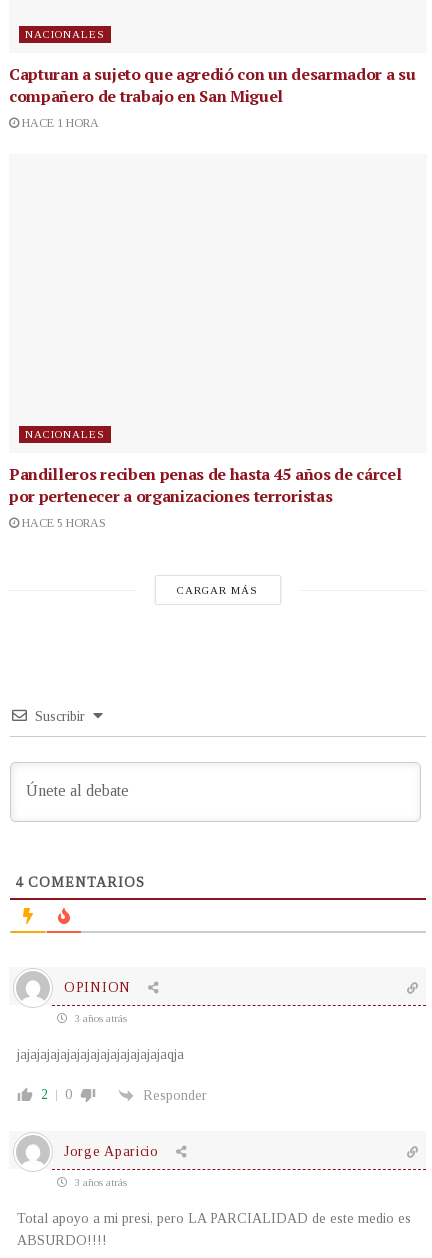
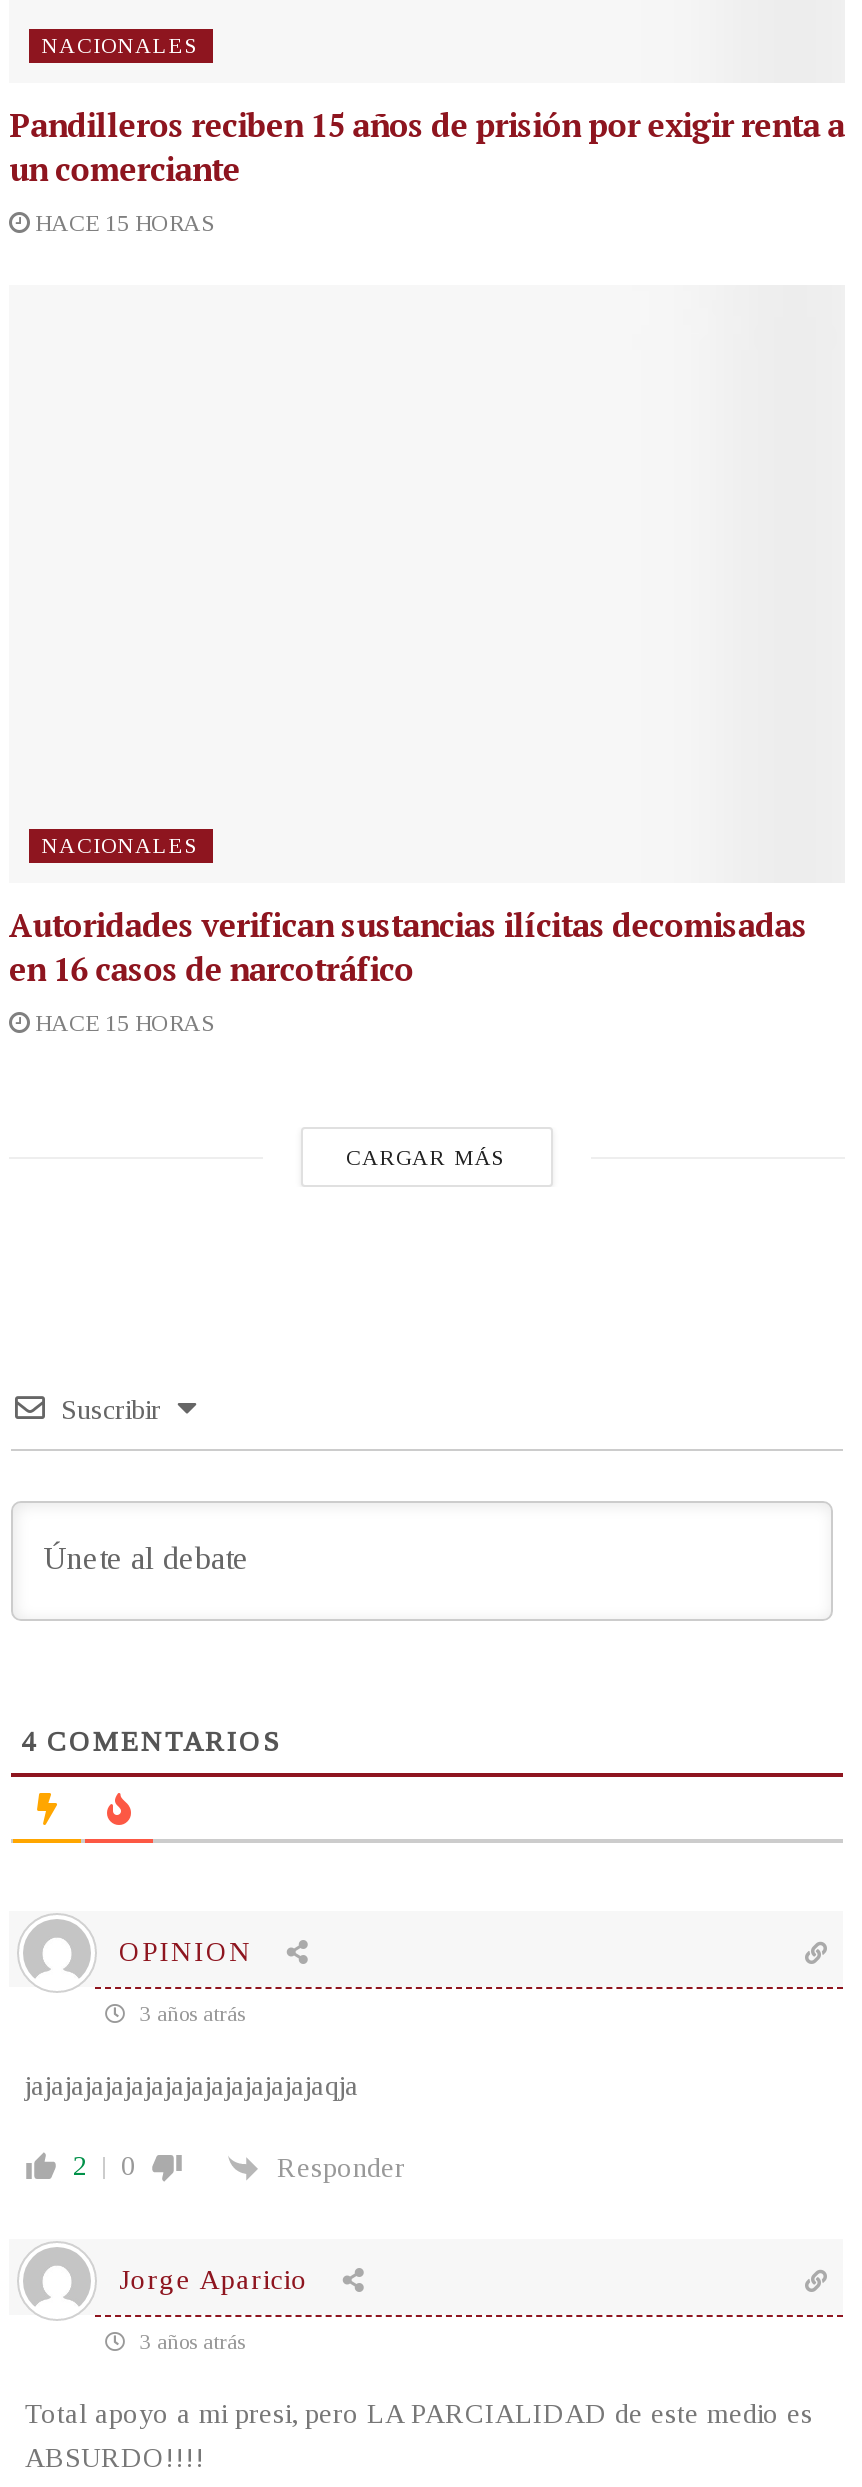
[9,63,415,130] Capturan a sujeto que agredió con un desarmador a su | compañero de trabajo en San Miguel | HACE 1 HORA -> [9,104,845,238] Pandilleros reciben 15 años de prisión por exigir renta a | un comerciante | HACE 15 HORAS
[9,463,401,530] Pandilleros reciben penas de hasta 45 años de cárcel | por pertenecer a organizaciones terroristas | HACE 5 HORAS -> [9,903,807,1037] Autoridades verifican sustancias ilícitas decomisadas | en 16 casos de narcotráfico | HACE 15 HORAS

